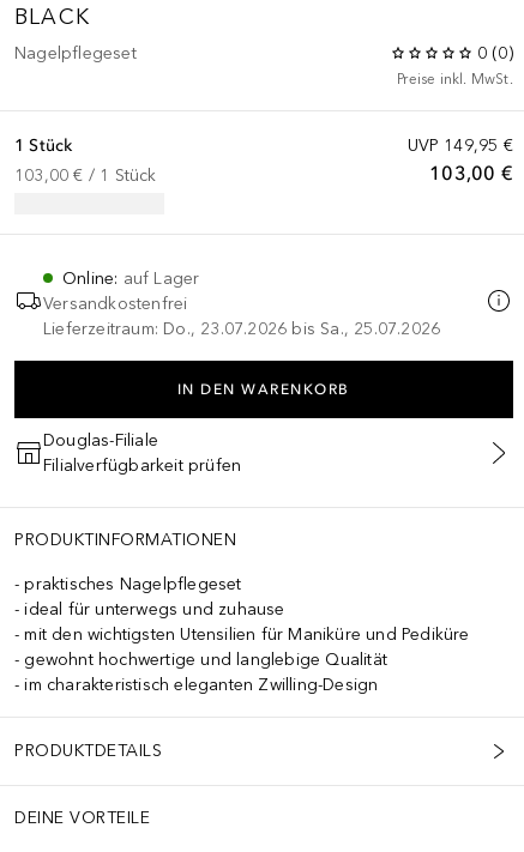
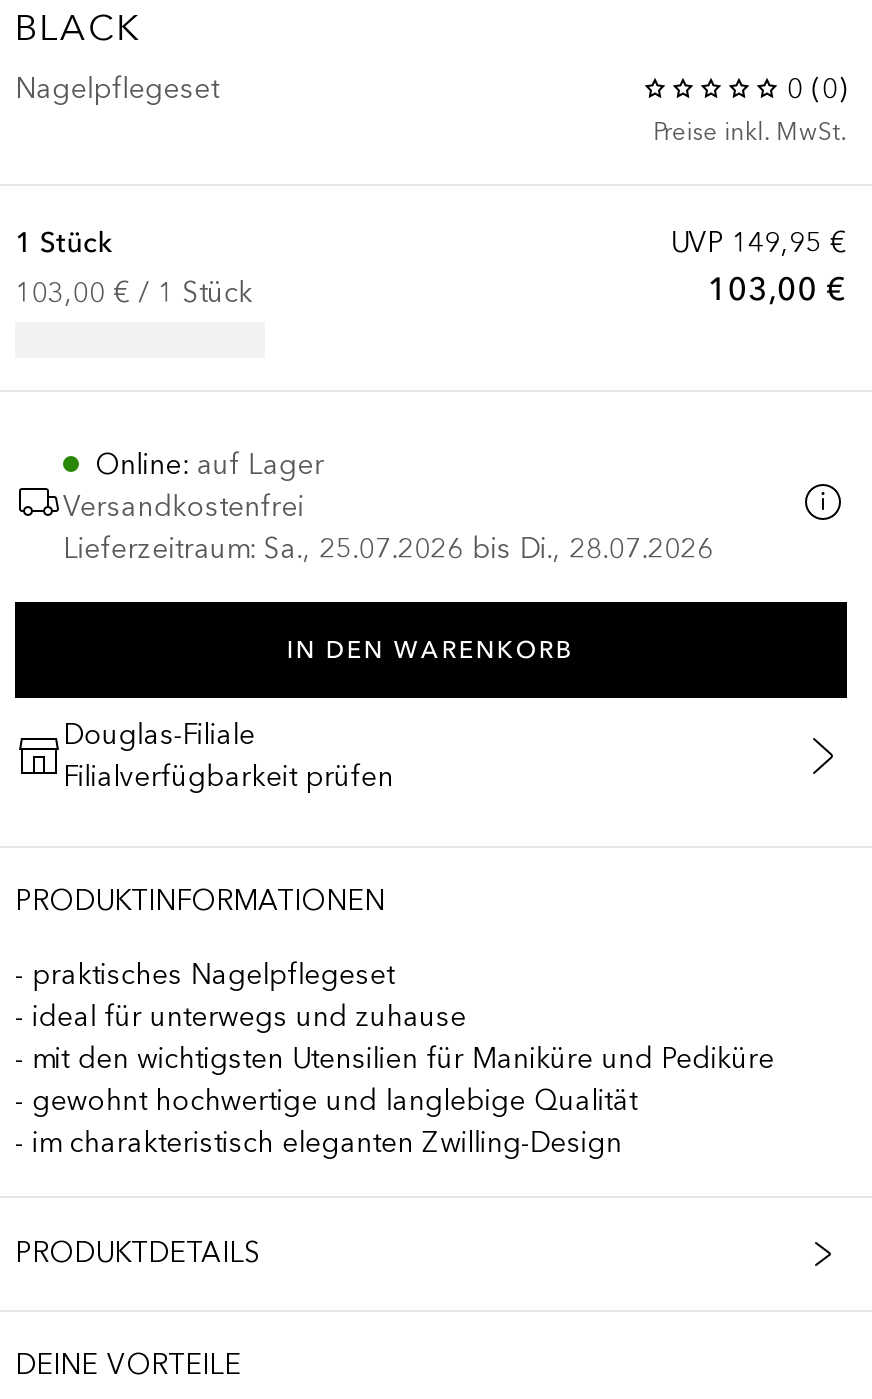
[43,319,440,339] Lieferzeitraum: Do., 23.07.2026 bis Sa., 25.07.2026 -> [63,532,713,566] Lieferzeitraum: Sa., 25.07.2026 bis Di., 28.07.2026

